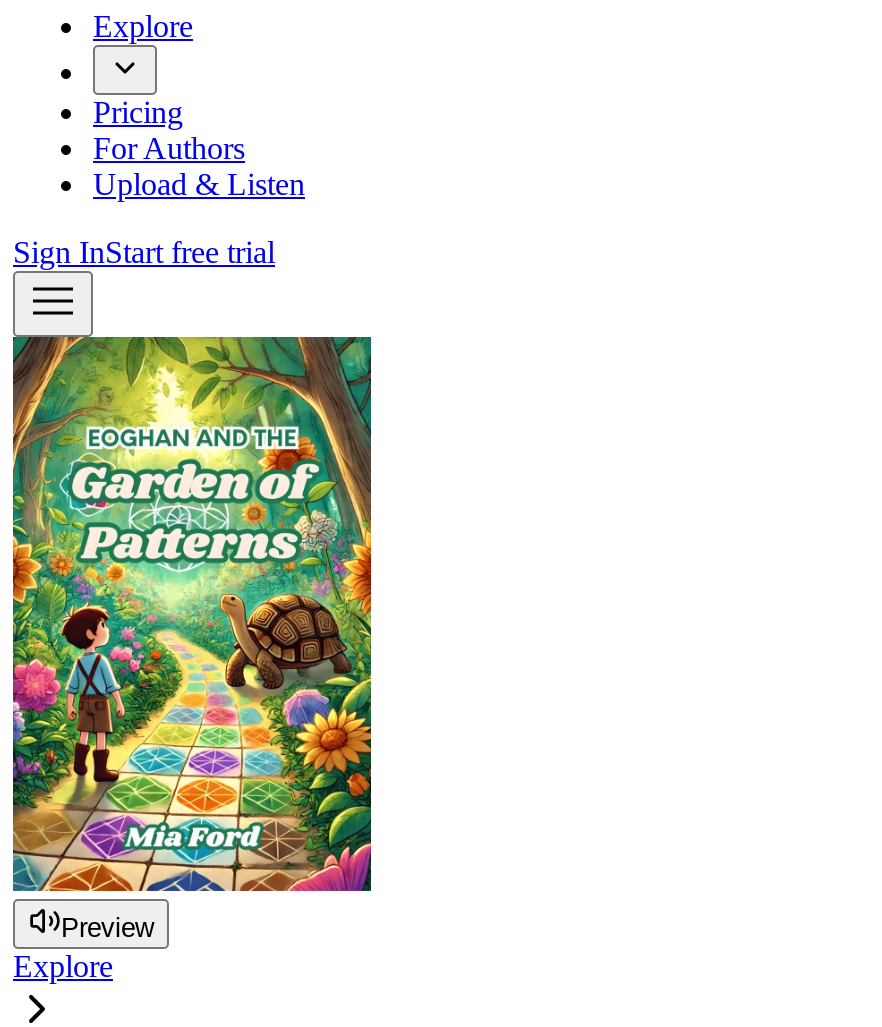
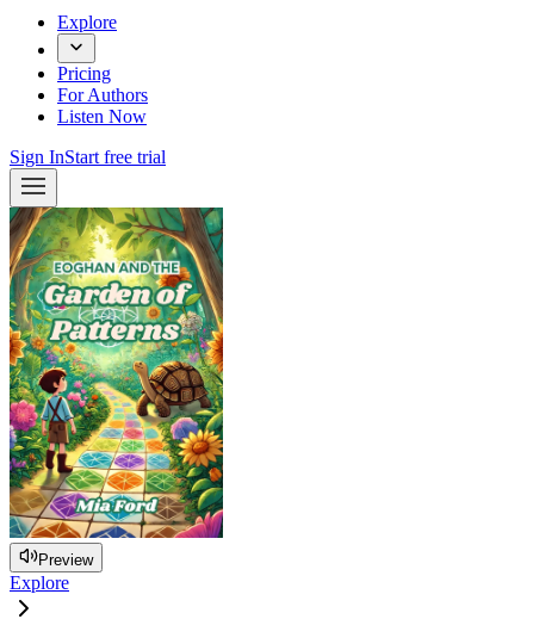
[93,167,305,201] Upload & Listen -> [57,106,147,126] Listen Now

